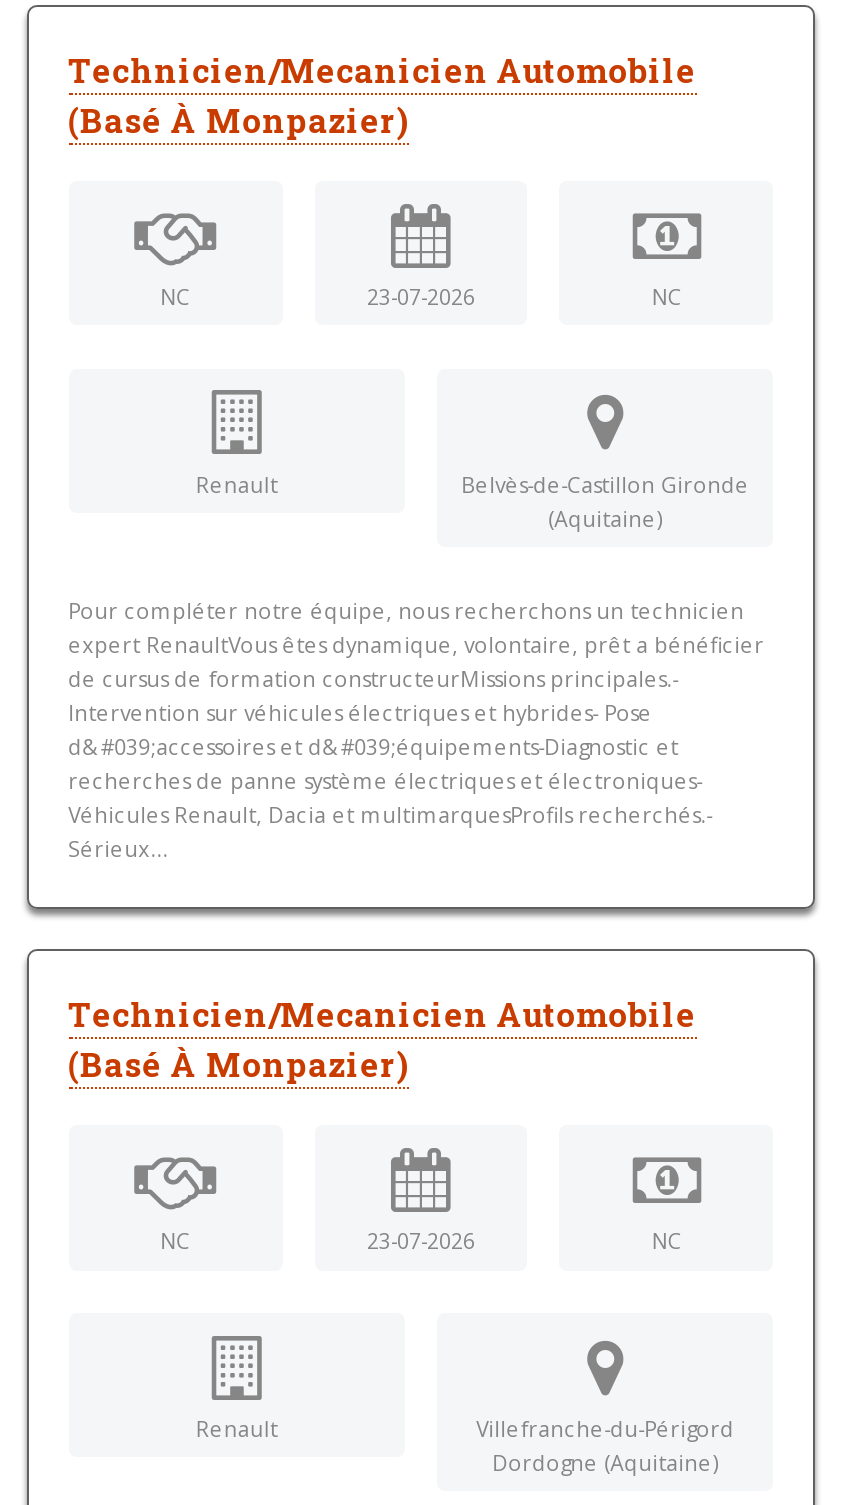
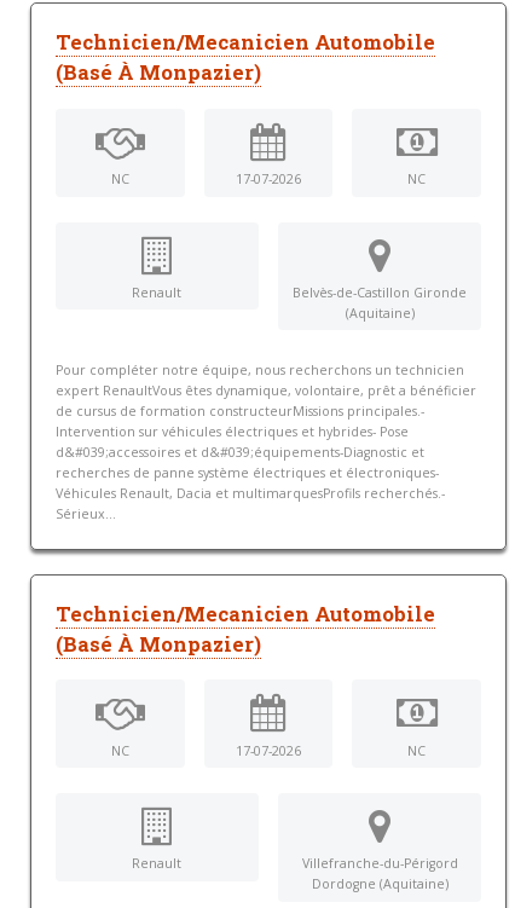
[367,282,475,310] 23-07-2026 -> [236,171,301,188] 17-07-2026
[367,1227,475,1255] 23-07-2026 -> [236,742,301,759] 17-07-2026

